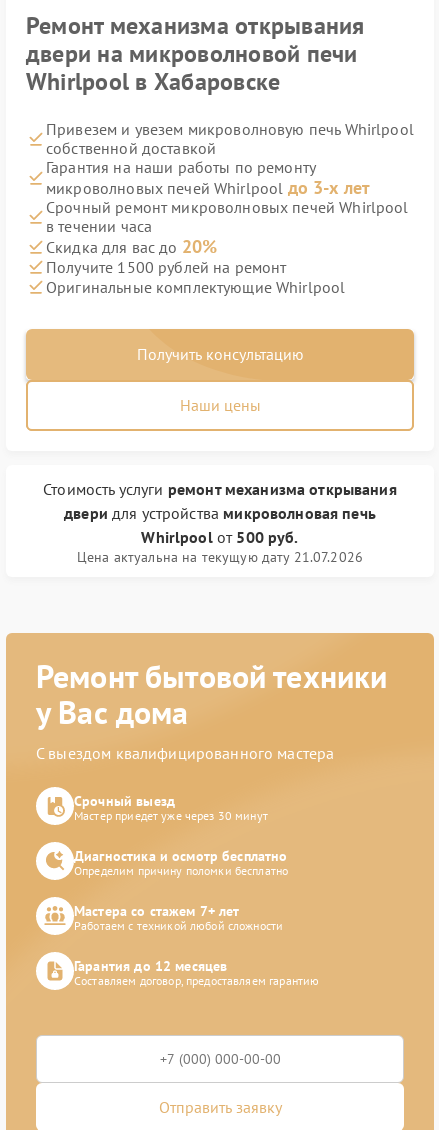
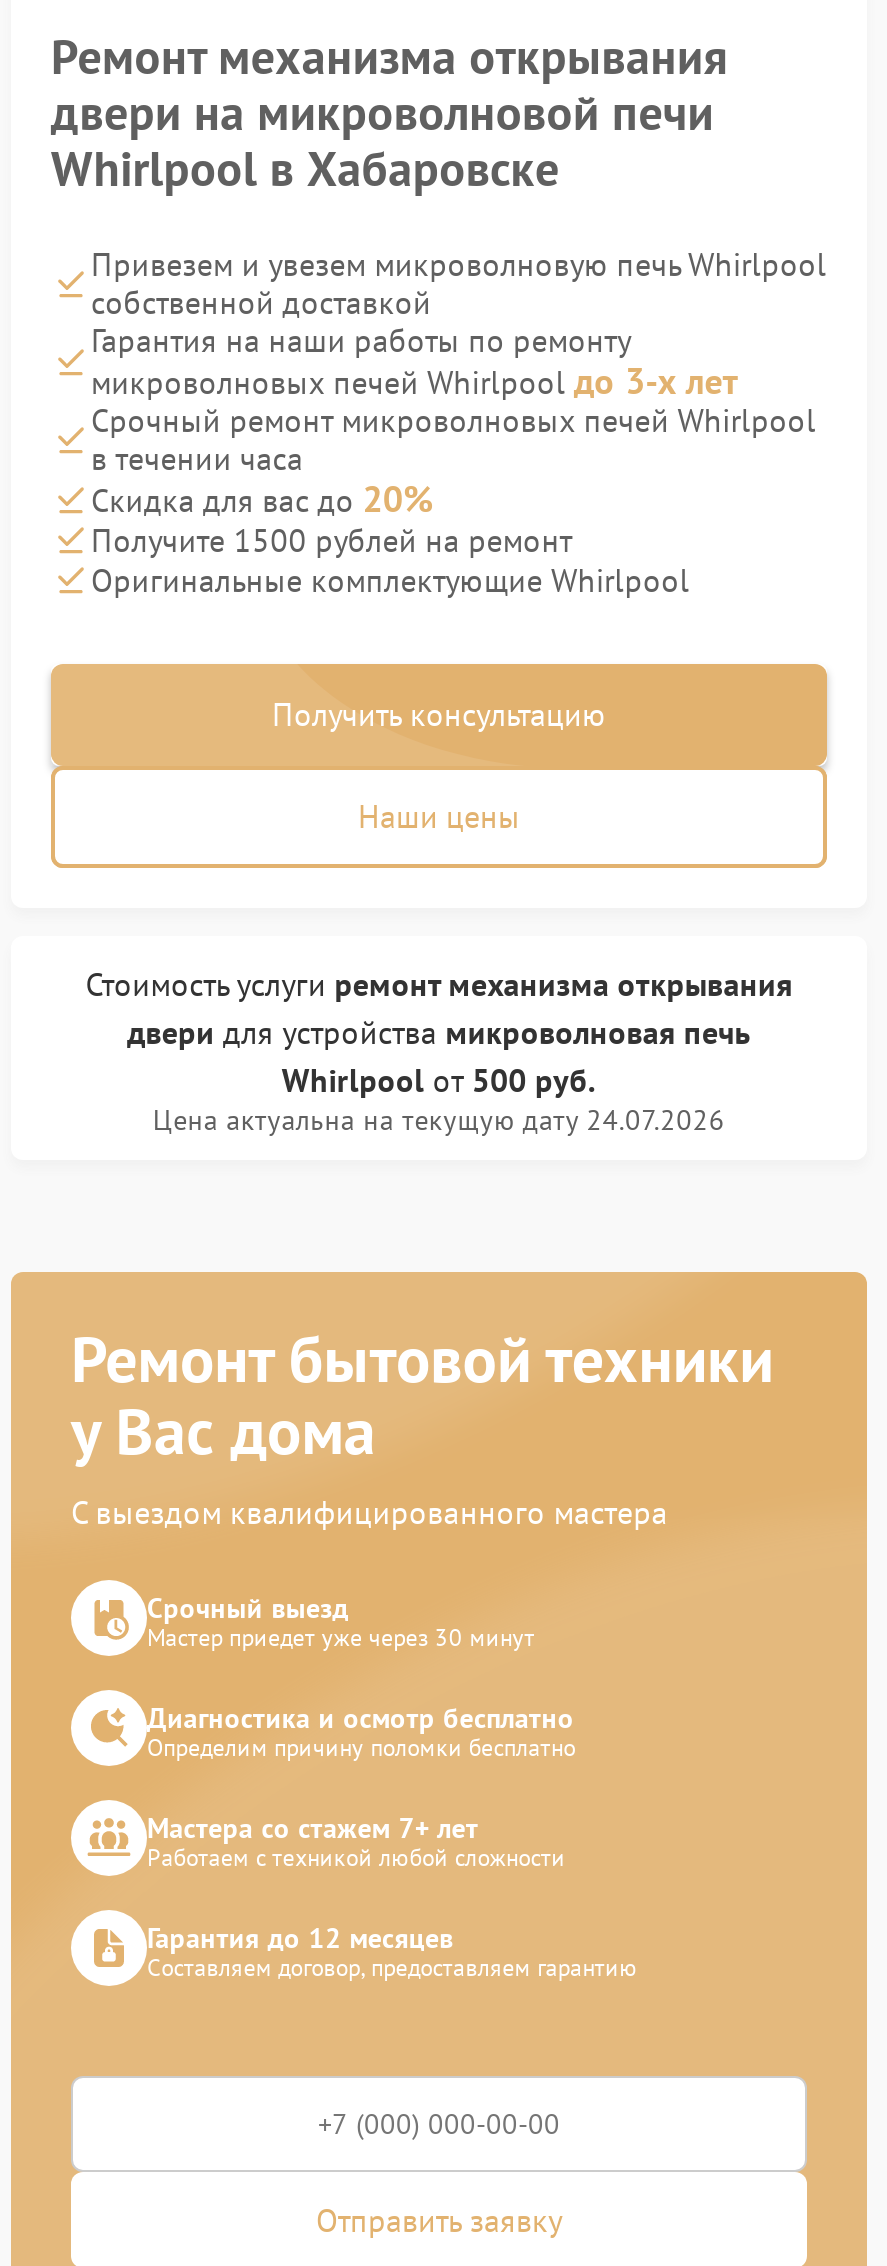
[77,548,363,566] Цена актуальна на текущую дату 21.07.2026 -> [153,1102,725,1138] Цена актуальна на текущую дату 24.07.2026

